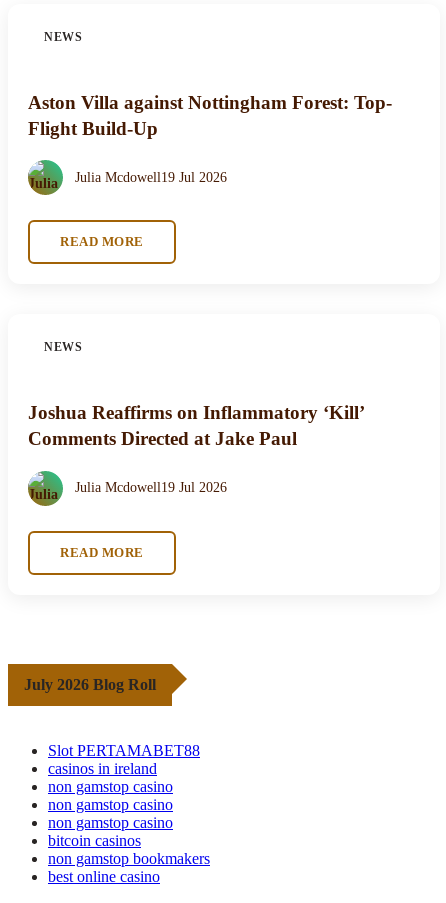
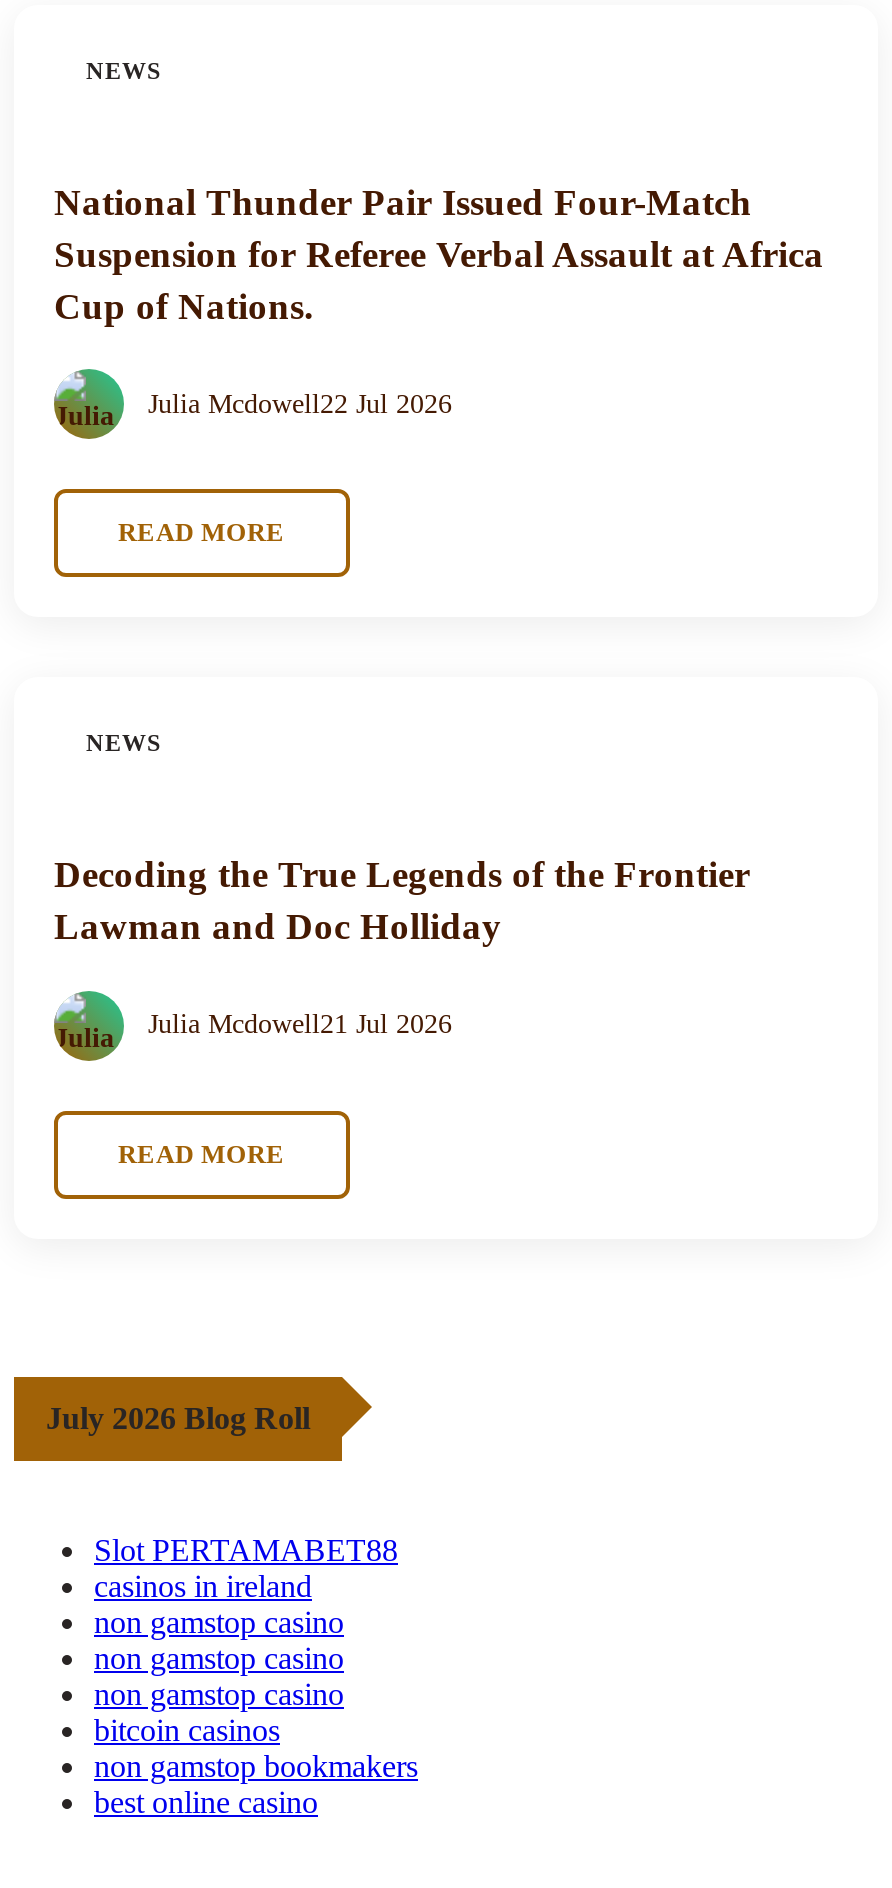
[28,92,392,139] Aston Villa against Nottingham Forest: Top- | Flight Build-Up -> [54,180,824,326] National Thunder Pair Issued Four-Match | Suspension for Referee Verbal Assault at Africa | Cup of Nations.
[75,170,227,185] Julia Mcdowell19 Jul 2026 -> [148,389,452,419] Julia Mcdowell22 Jul 2026
[28,402,364,449] Joshua Reaffirms on Inflammatory ‘Kill’ | Comments Directed at Jake Paul -> [54,853,750,947] Decoding the True Legends of the Frontier | Lawman and Doc Holliday
[75,480,227,495] Julia Mcdowell19 Jul 2026 -> [148,1009,452,1039] Julia Mcdowell21 Jul 2026

